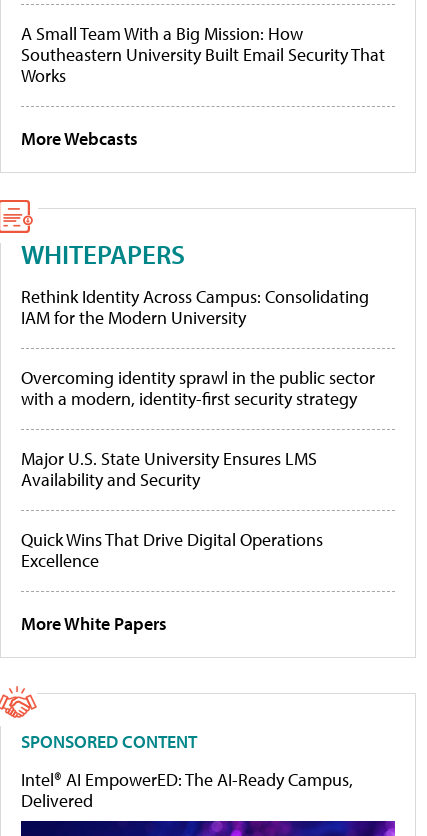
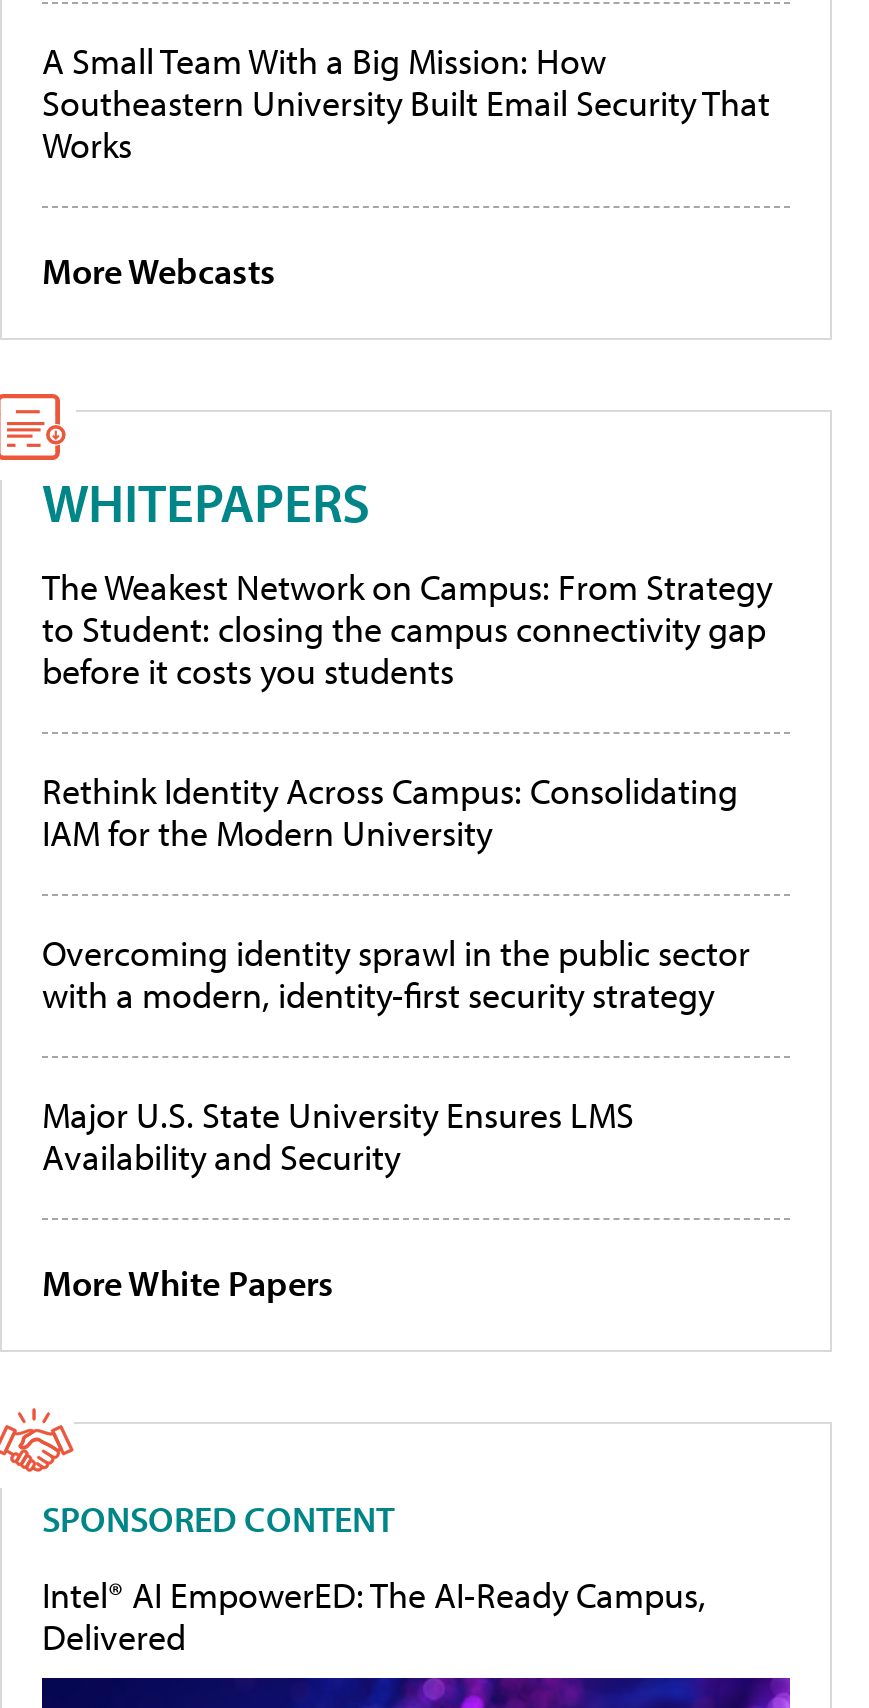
none -> [42,564,772,694] The Weakest Network on Campus: From Strategy | to Student: closing the campus connectivity gap | before it costs you students
moved [21,285,375,491] -> [42,768,750,1180]: Rethink Identity Across Campus: Consolidating | IAM for the Modern University | Overcoming identity sprawl in the public sector | with a modern, identity-first security strategy | Major U.S. State University Ensures LMS | Availability and Security
[21,528,323,572] Quick Wins That Drive Digital Operations | Excellence -> none

